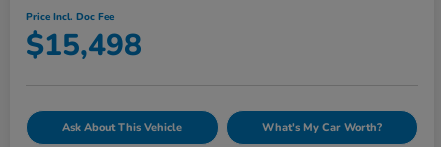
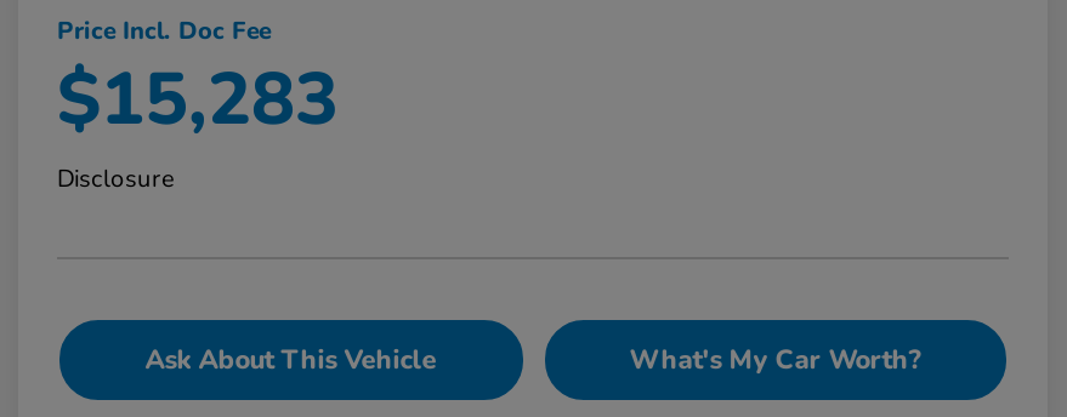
[26,25,142,66] $15,498 -> [57,51,339,196] $15,283 | Disclosure

